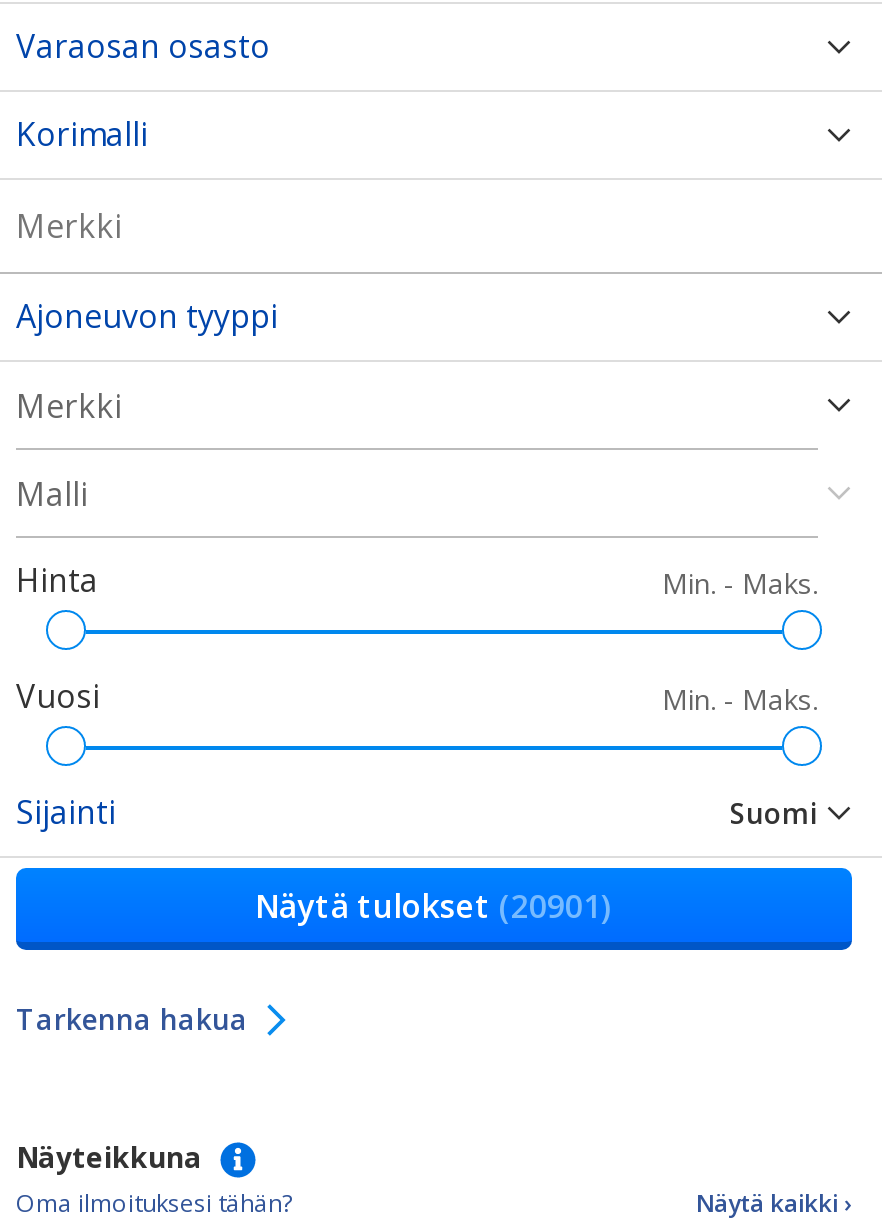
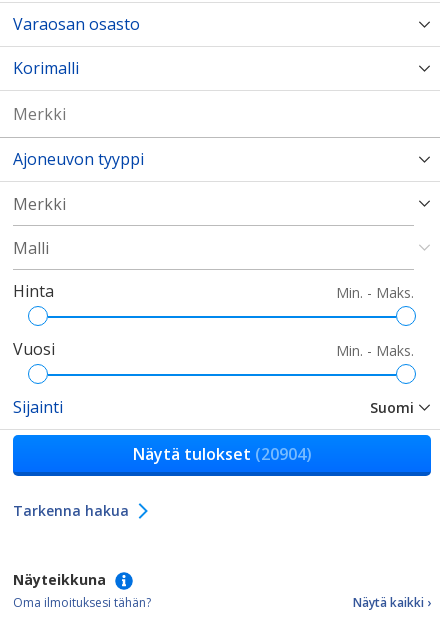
[255,884,613,928] Näytä tulokset (20901) -> [132,443,311,465] Näytä tulokset (20904)

